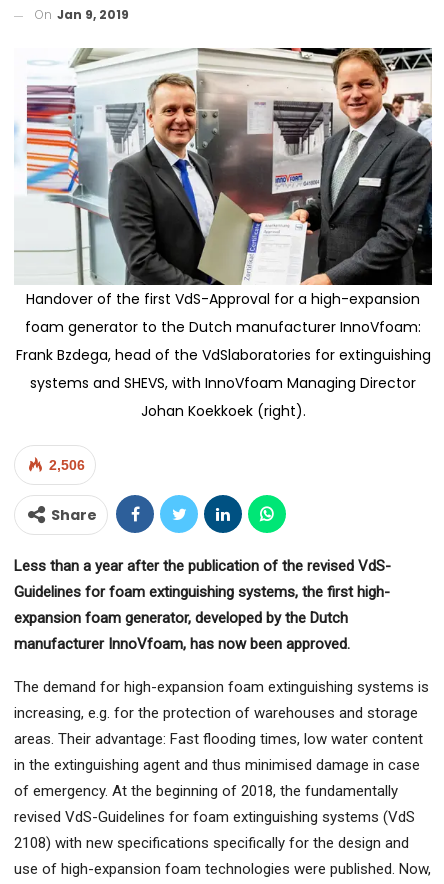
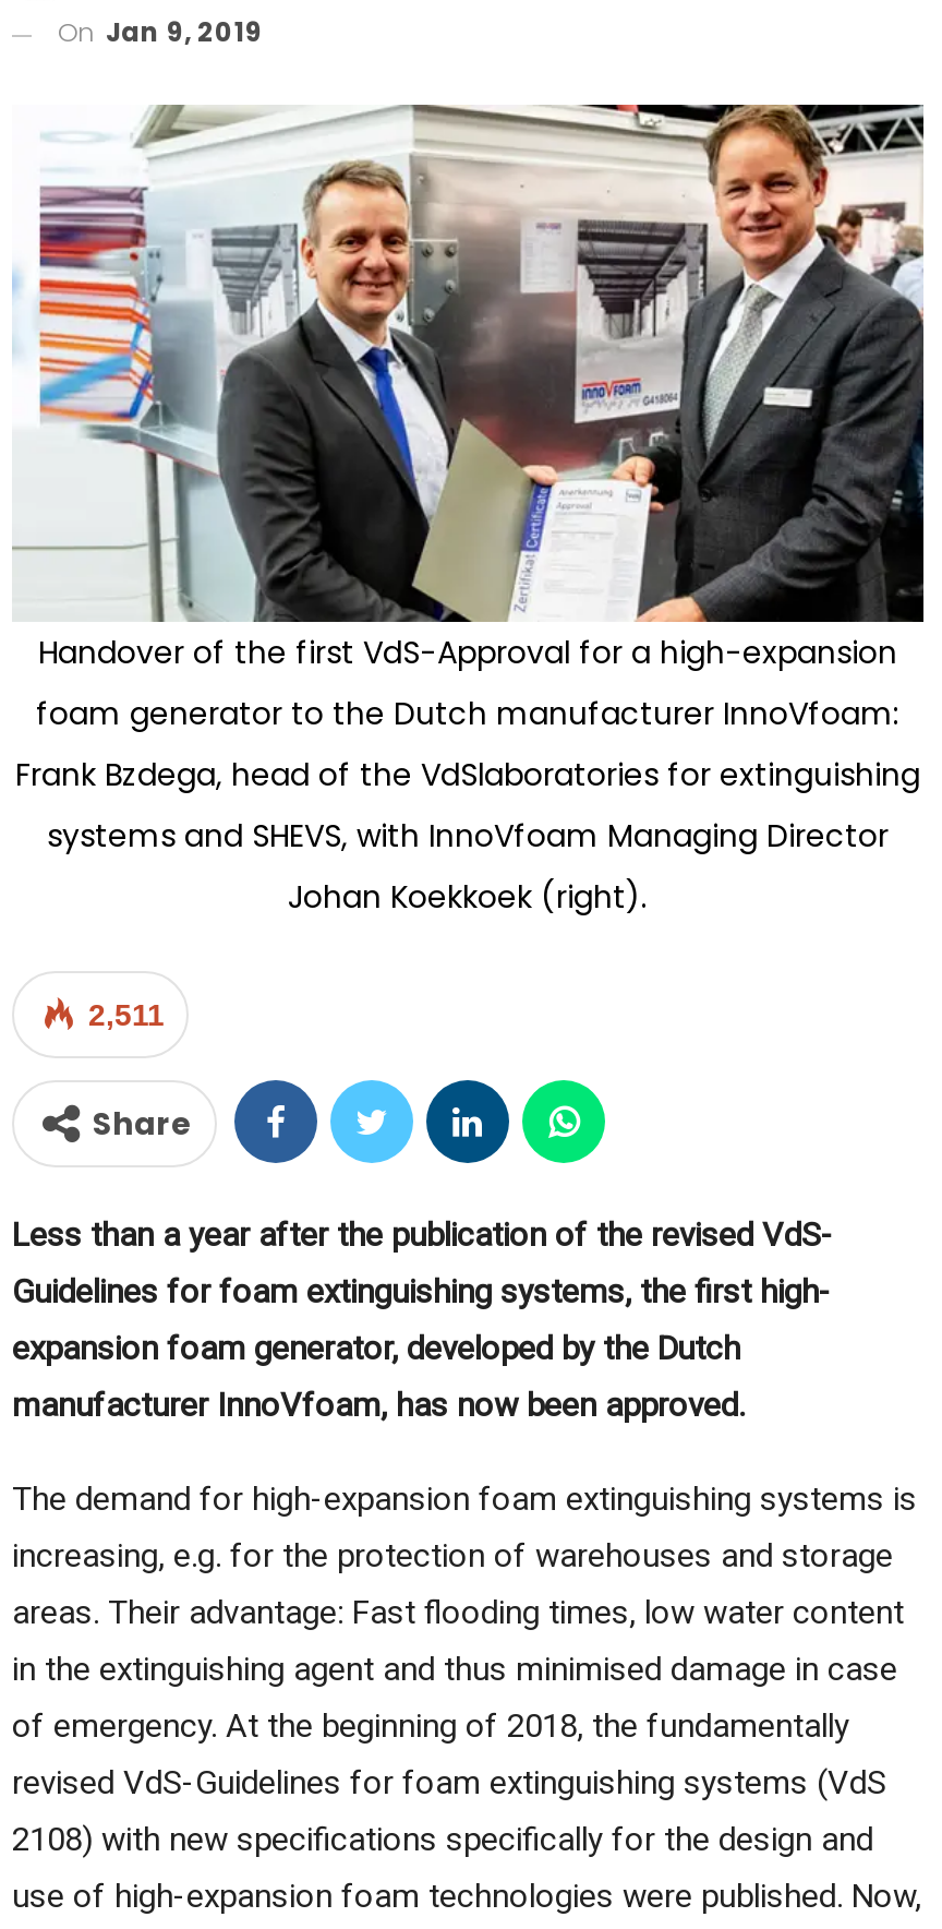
[49,457,85,473] 2,506 -> [88,997,165,1032] 2,511

